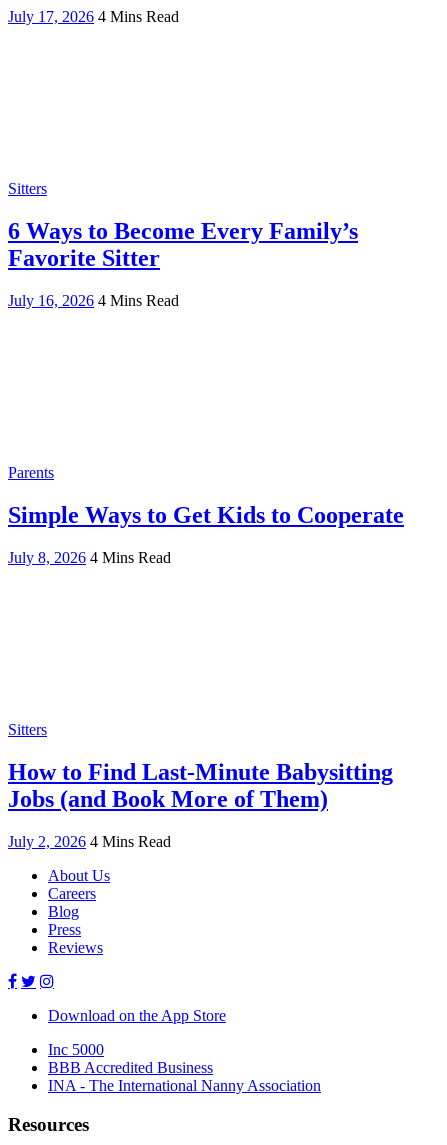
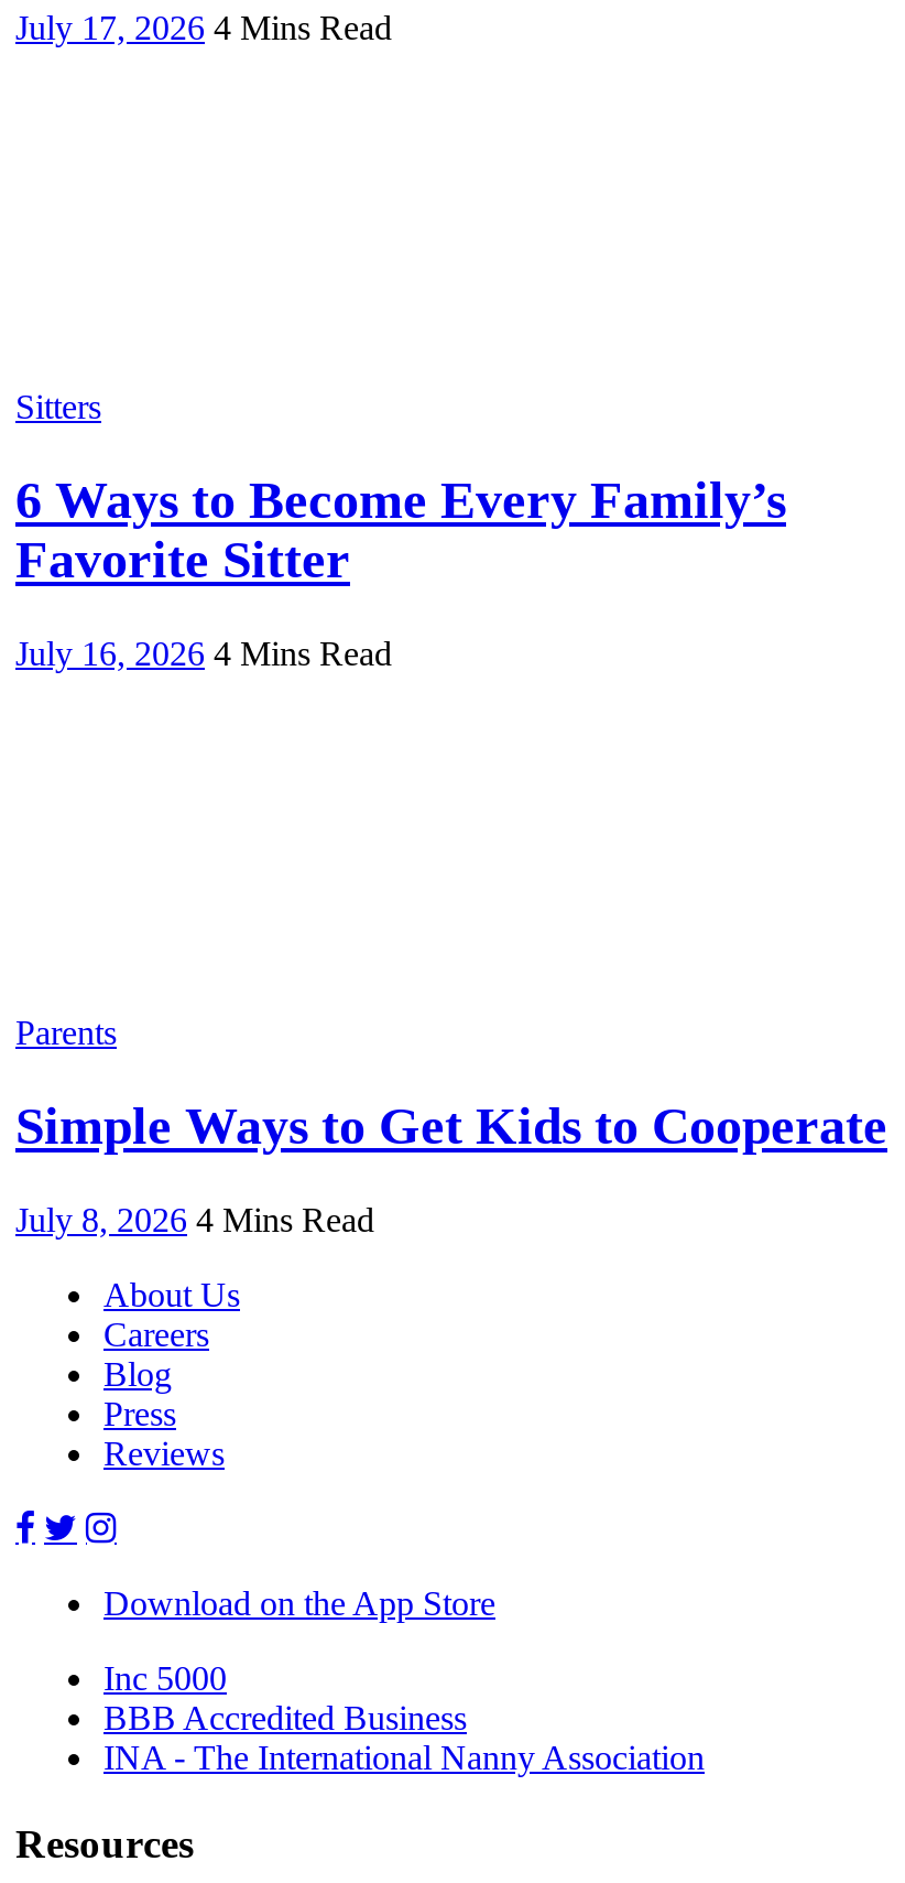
[8,721,393,850] Sitters | How to Find Last-Minute Babysitting | Jobs (and Book More of Them) | July 2, 2026 4 Mins Read -> none

